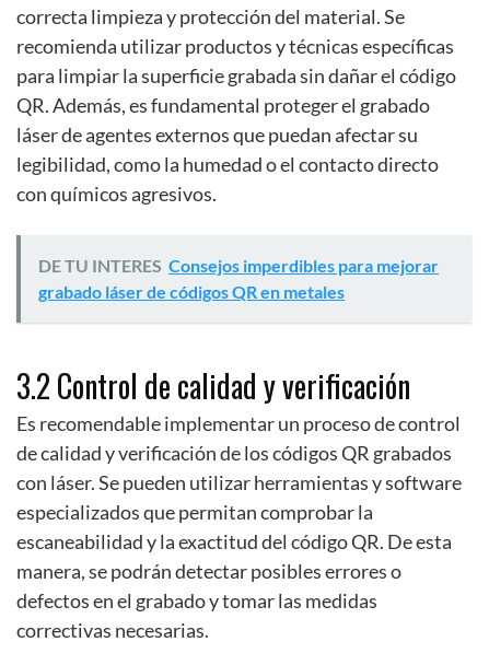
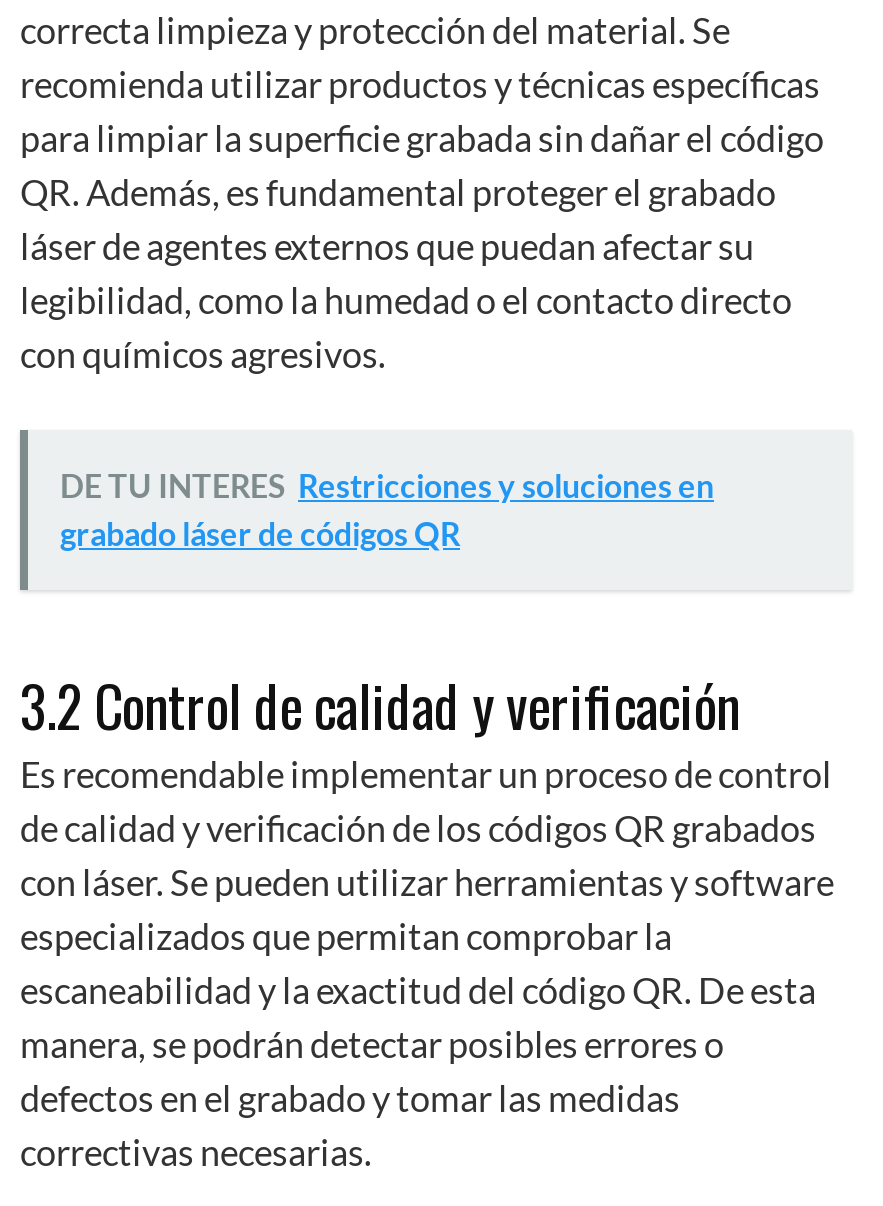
[38,254,439,301] DE TU INTERES Consejos imperdibles para mejorar | grabado láser de códigos QR en metales -> [60,465,714,551] DE TU INTERES Restricciones y soluciones en | grabado láser de códigos QR

